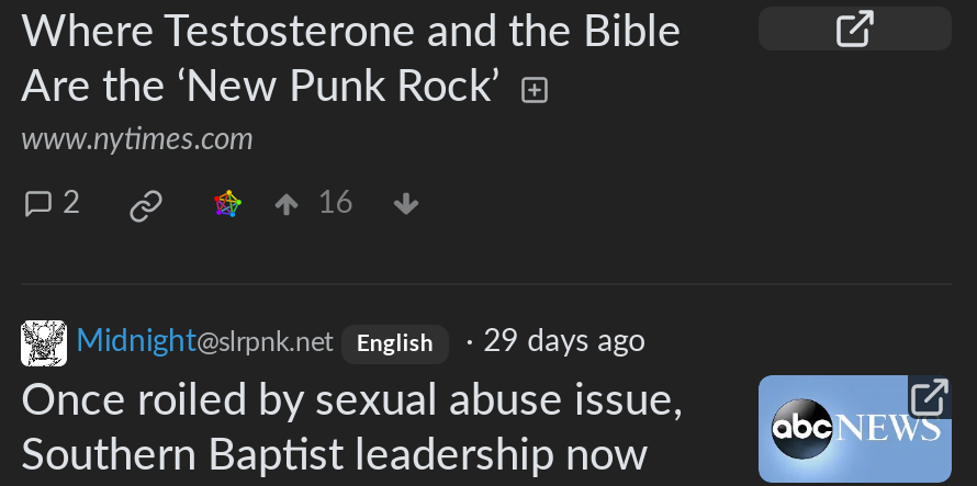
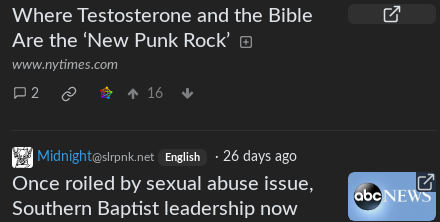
[76,327,646,358] Midnight@slrpnk.net English · 29 days ago -> [37,150,297,164] Midnight@slrpnk.net English · 26 days ago

